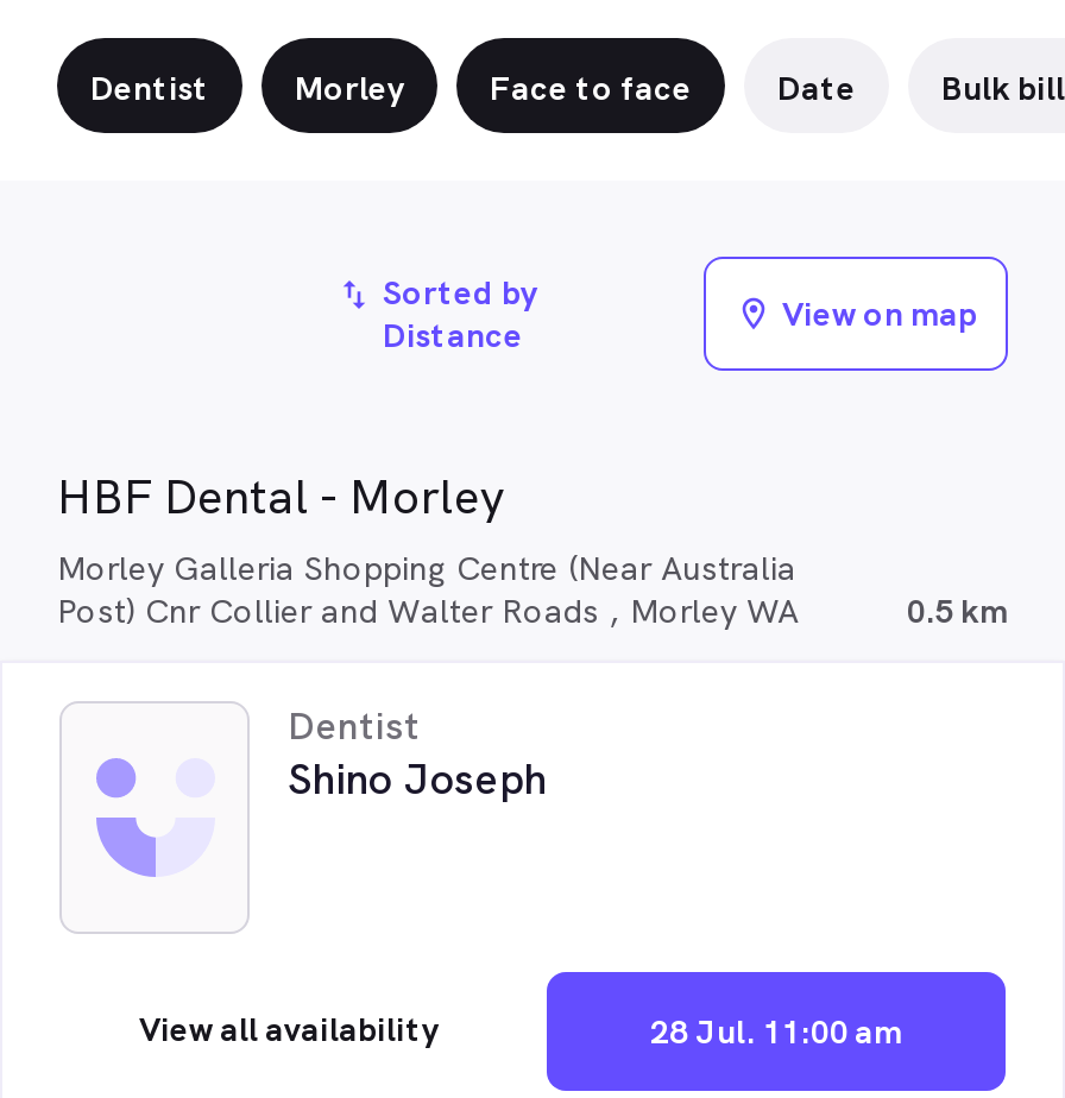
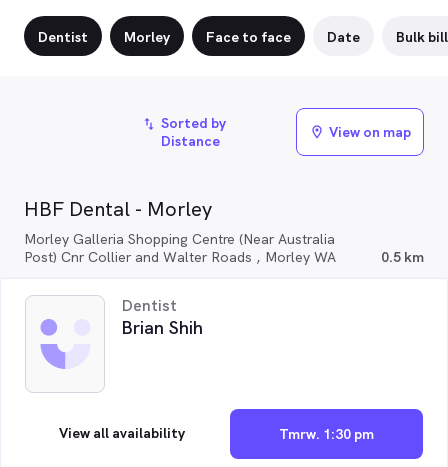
[288,751,547,806] Shino Joseph -> [121,316,203,339] Brian Shih
[650,1010,902,1053] 28 Jul. 11:00 am -> [279,425,374,443] Tmrw. 1:30 pm

